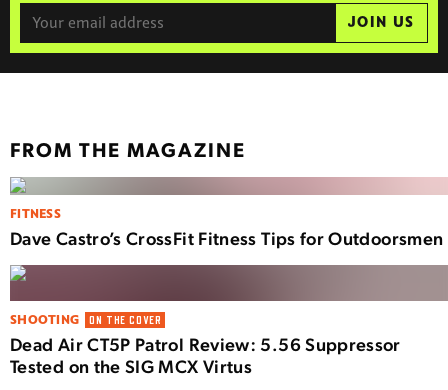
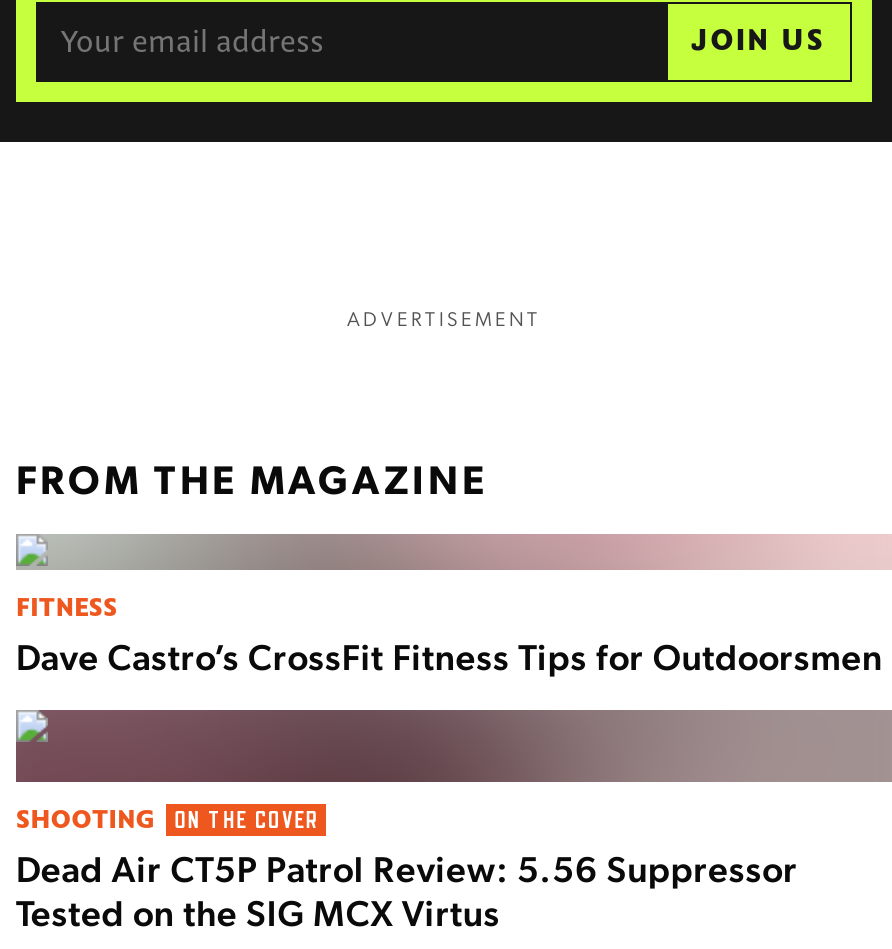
none -> [347,305,541,331] ADVERTISEMENT

